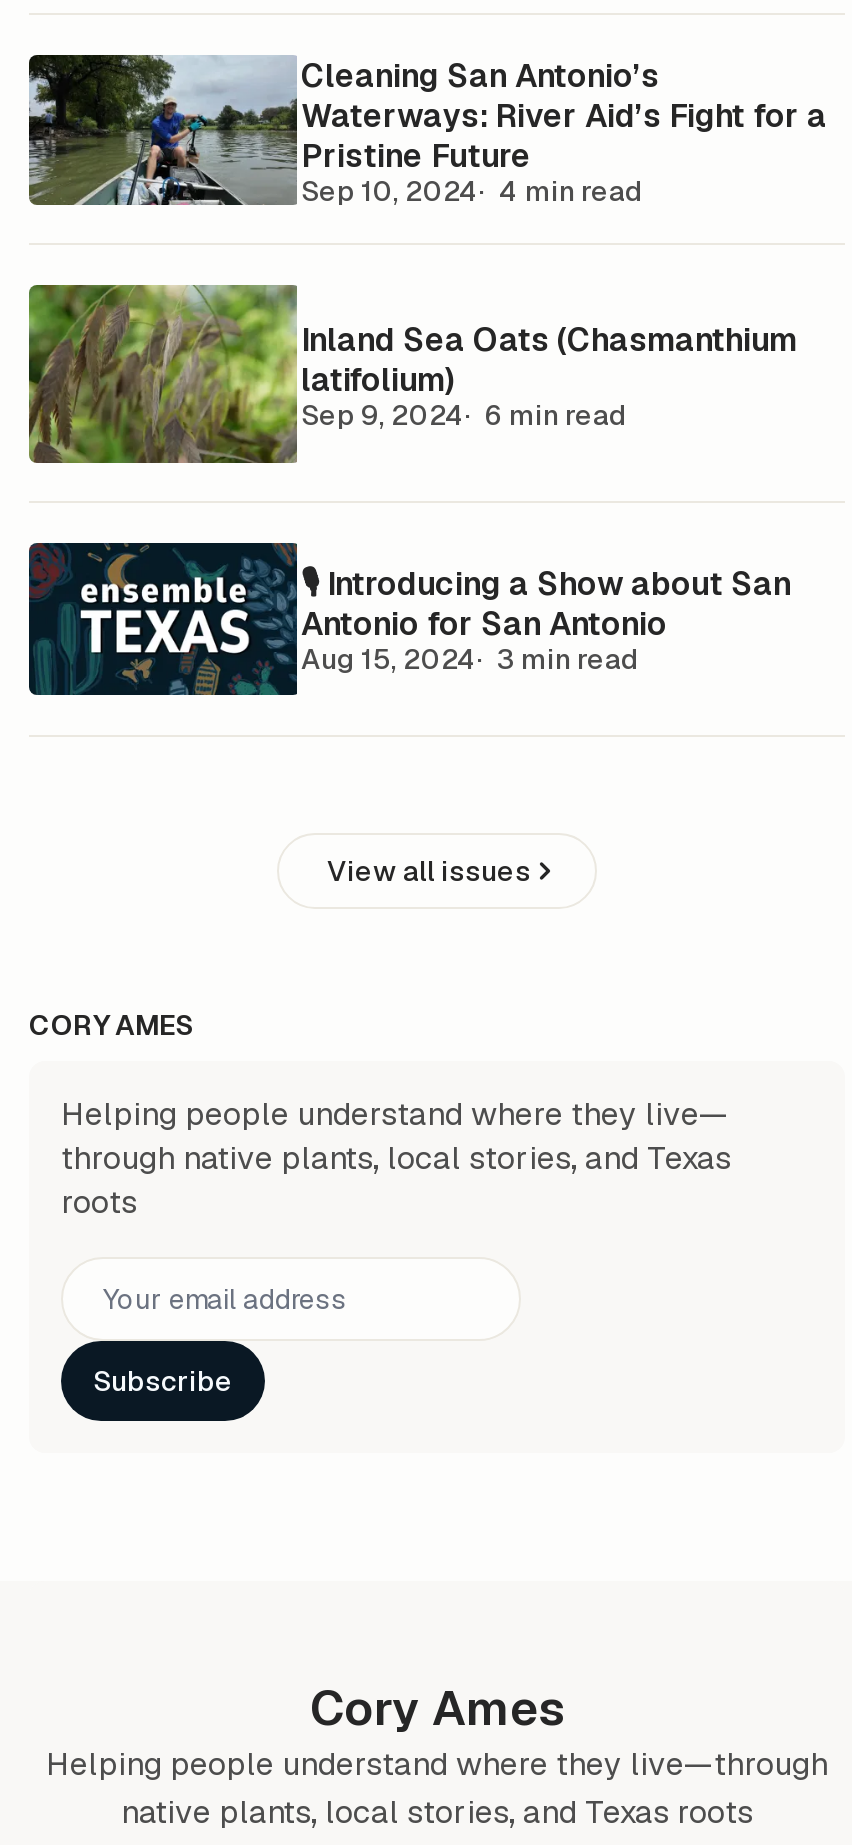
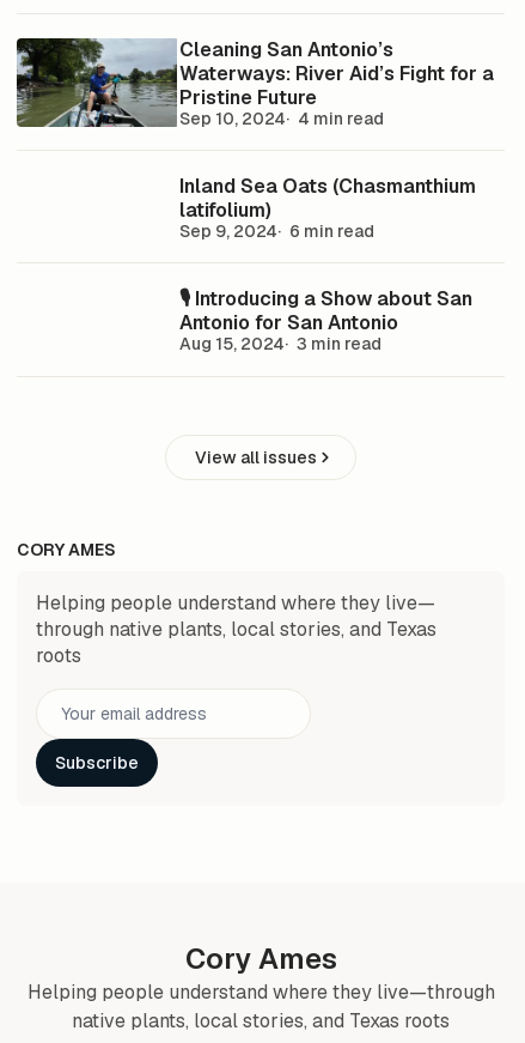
[27,283,299,465] [image] -> none
[27,541,299,697] [image] -> none

